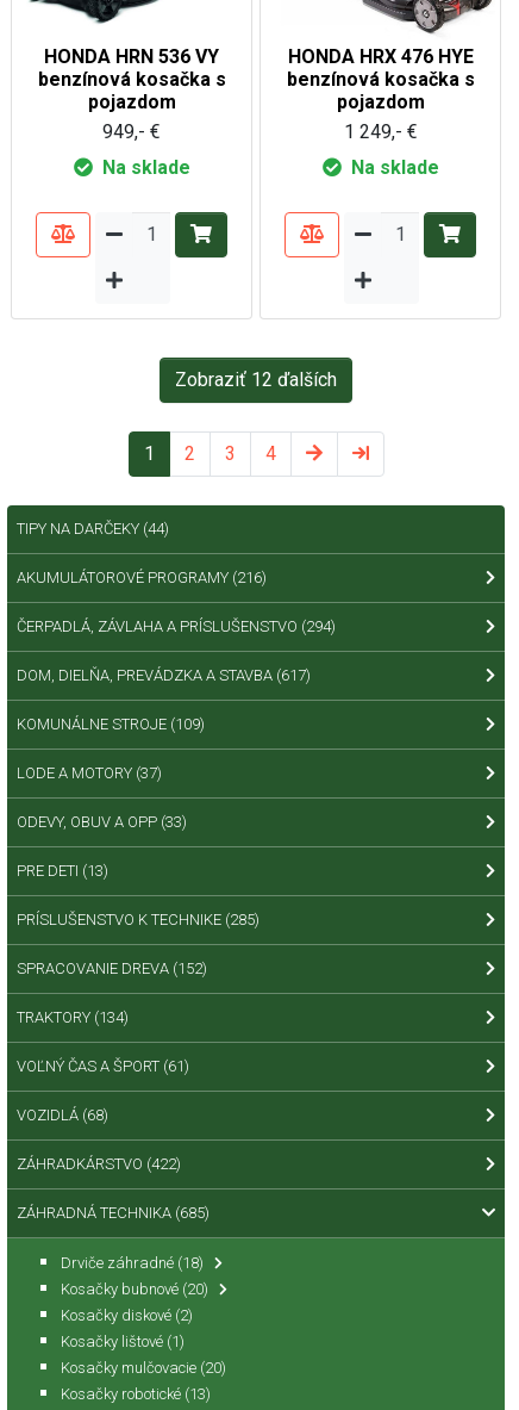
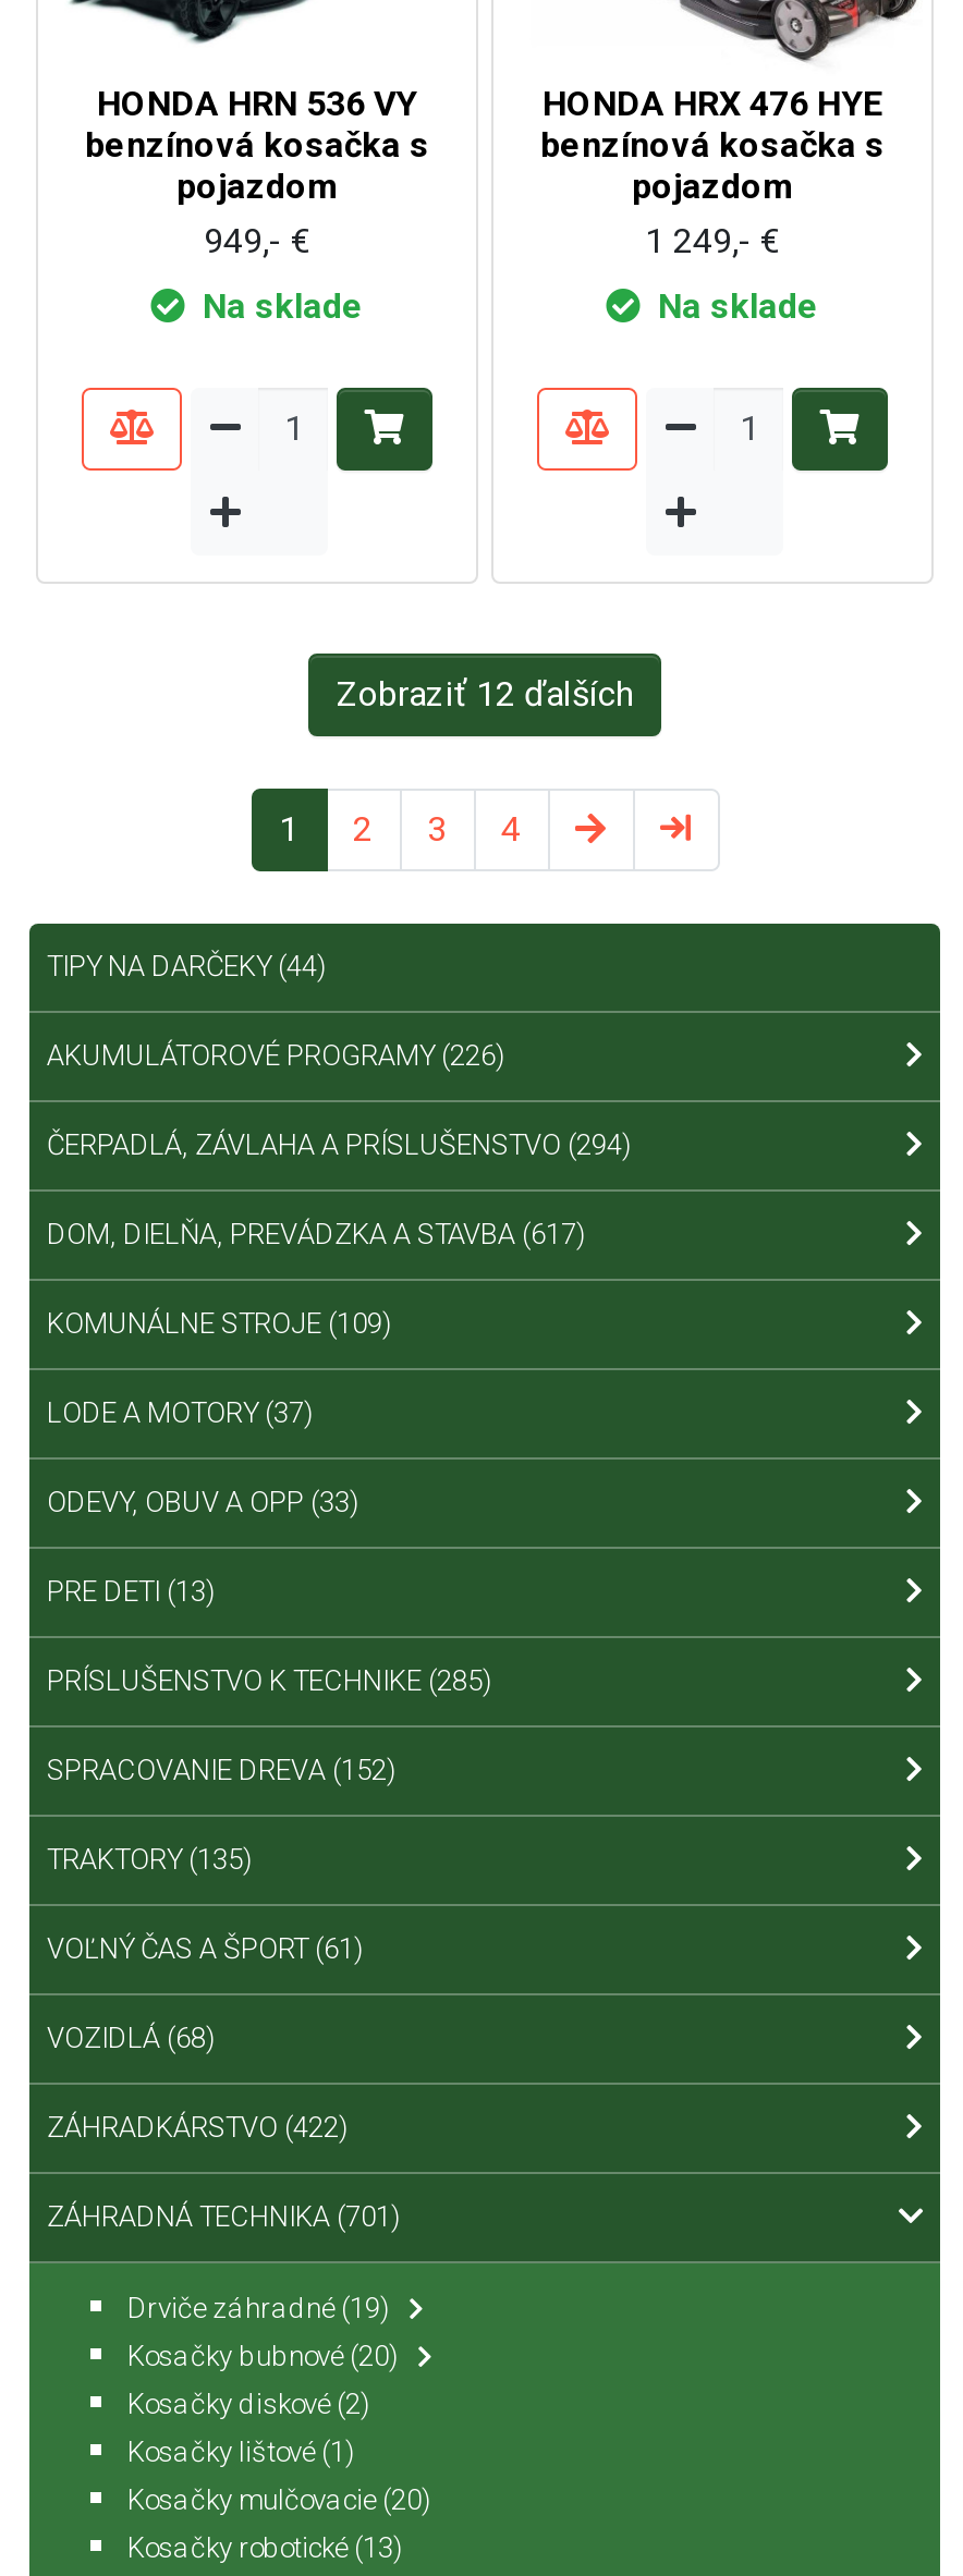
[17,569,267,587] AKUMULÁTOROVÉ PROGRAMY (216) -> [47,1040,504,1073] AKUMULÁTOROVÉ PROGRAMY (226)
[17,1009,129,1027] TRAKTORY (134) -> [47,1844,252,1877] TRAKTORY (135)
[17,1204,210,1222] ZÁHRADNÁ TECHNIKA (685) -> [47,2201,400,2234] ZÁHRADNÁ TECHNIKA (701)
[61,1254,204,1272] Drviče záhradné (18) -> [127,2293,389,2325] Drviče záhradné (19)

